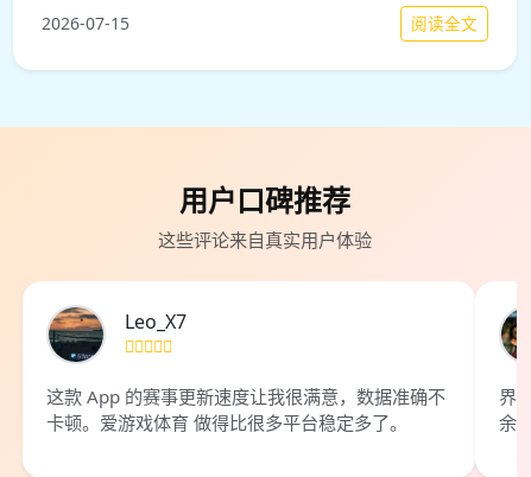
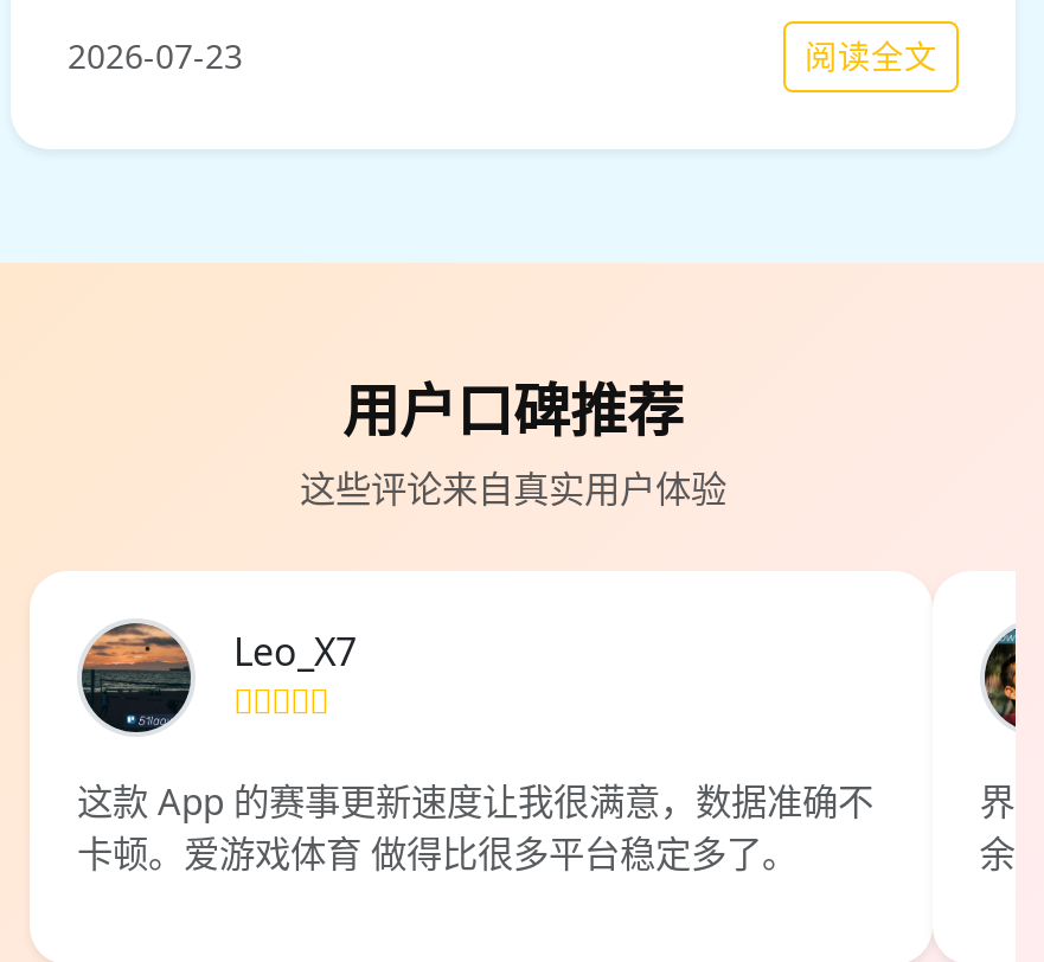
[42,12,129,35] 2026-07-15 -> [68,34,243,79] 2026-07-23

